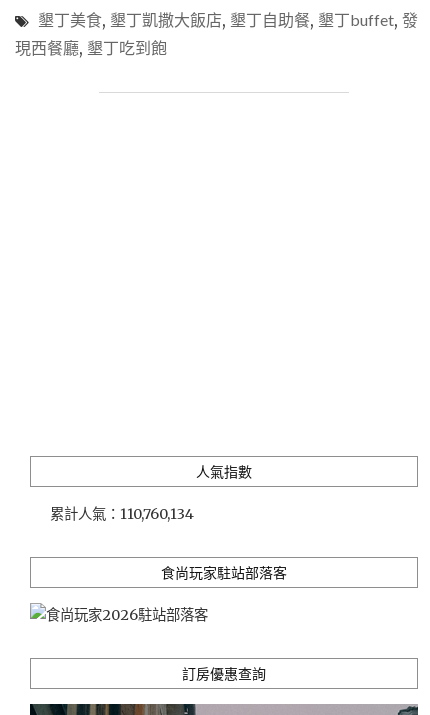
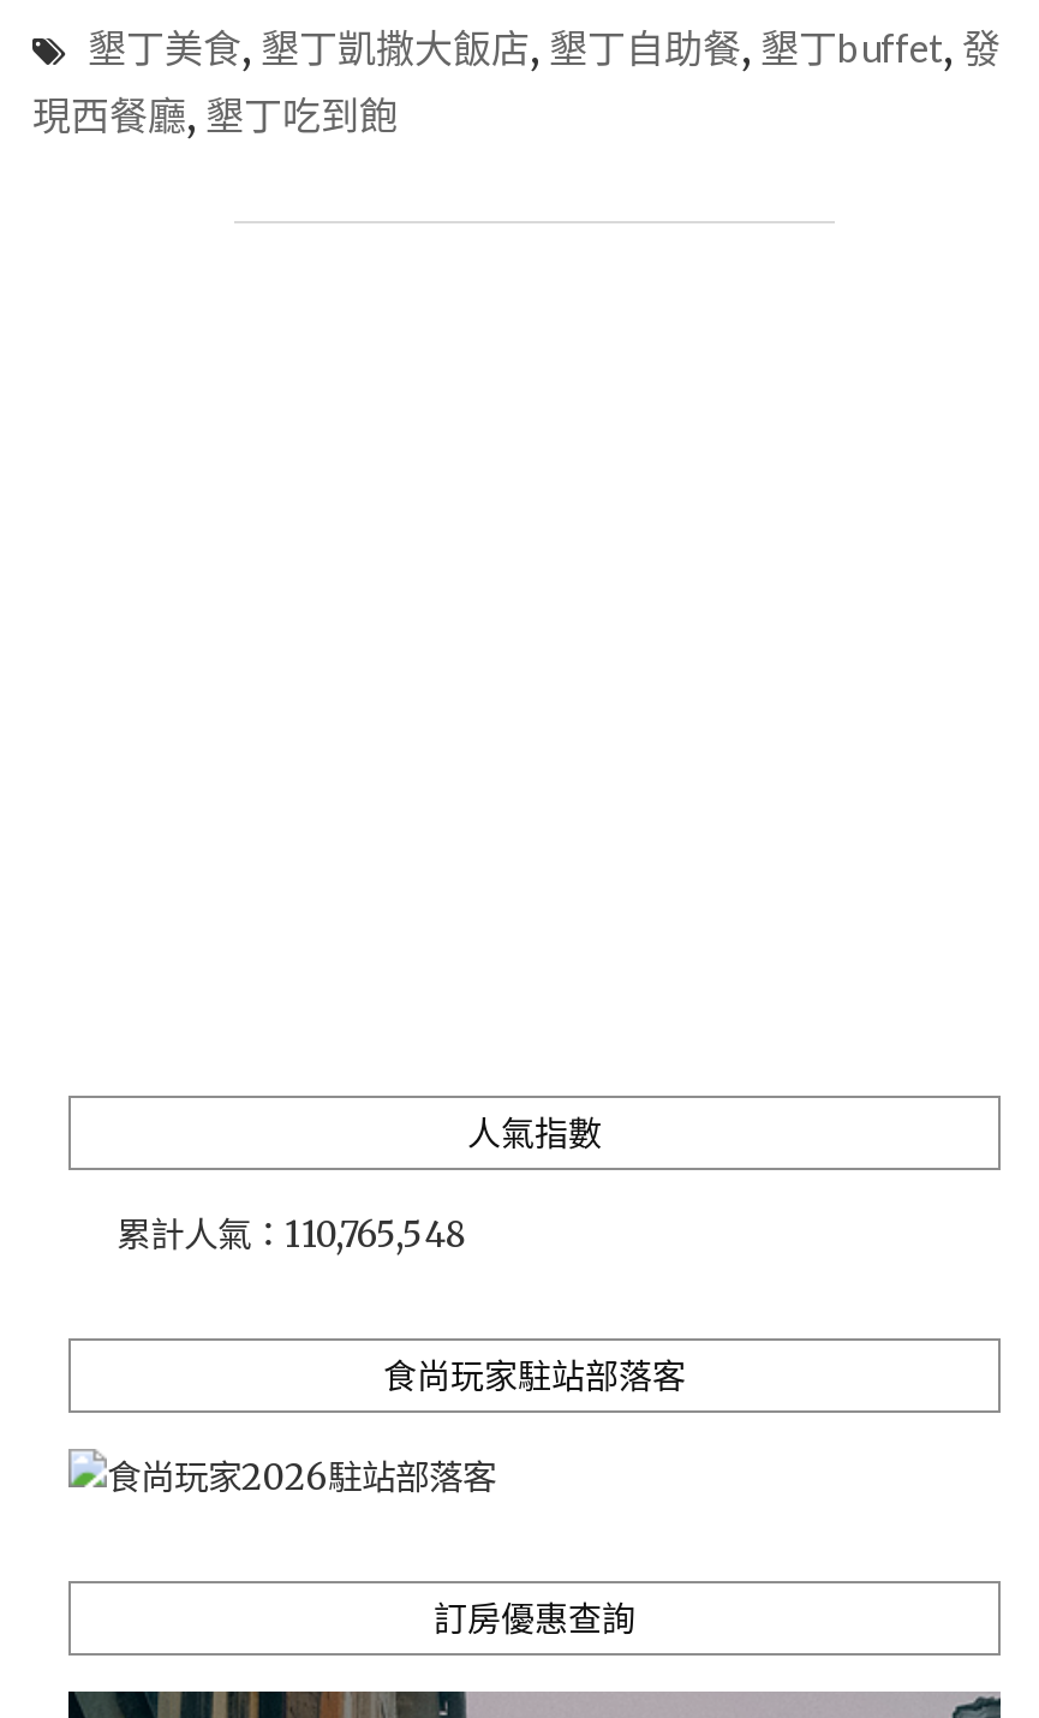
[50,505,194,523] 累計人氣：110,760,134 -> [117,1213,467,1257] 累計人氣：110,765,548

